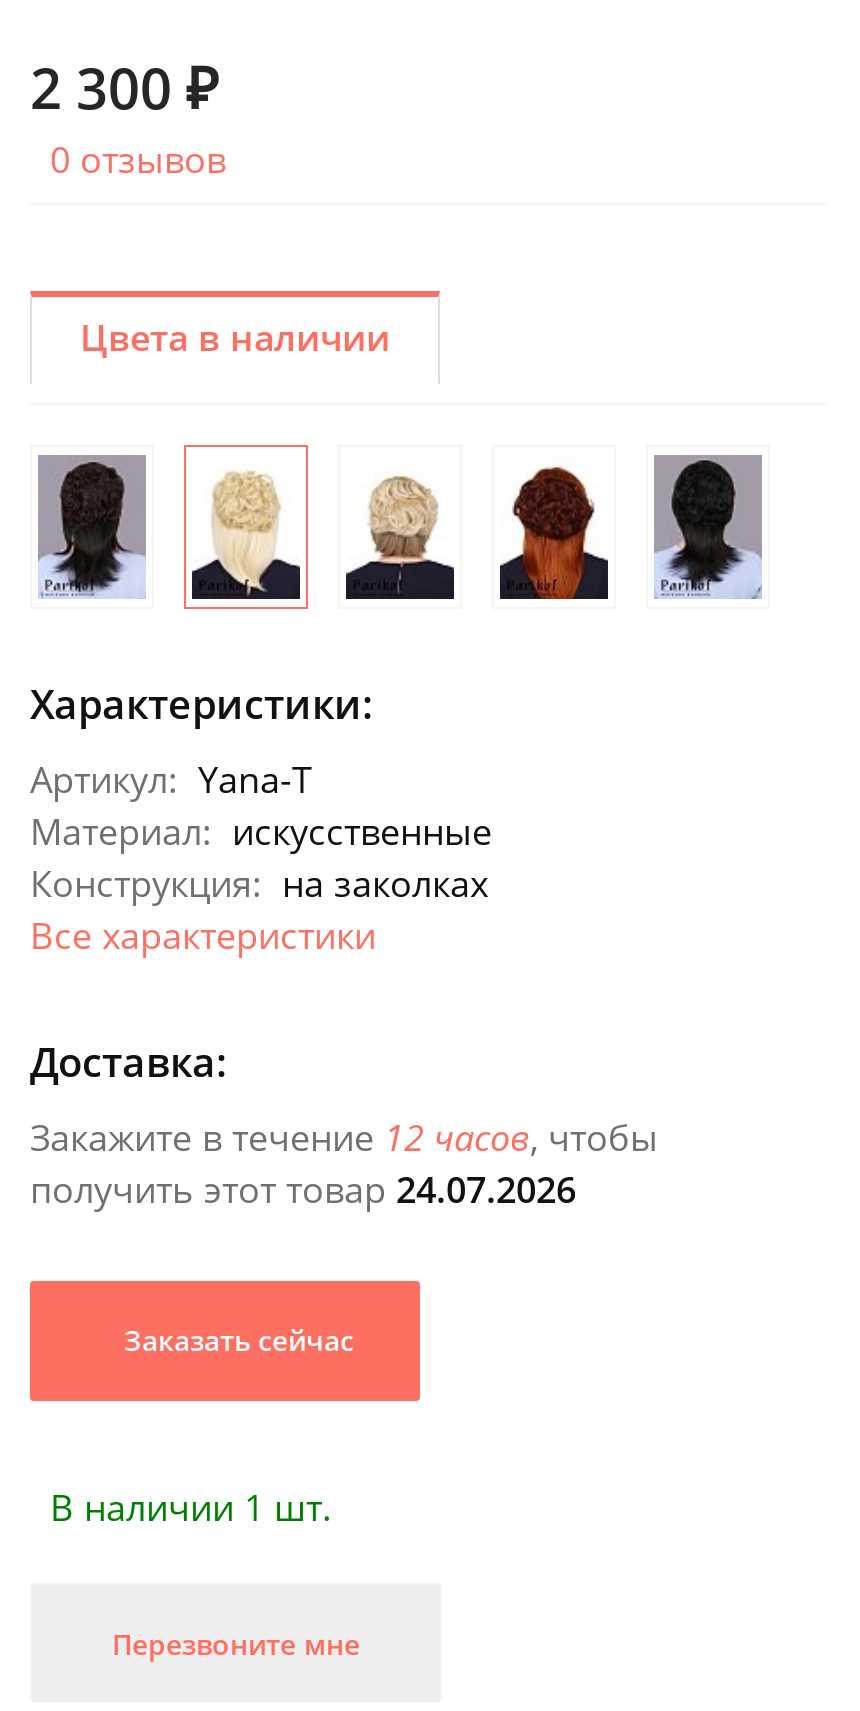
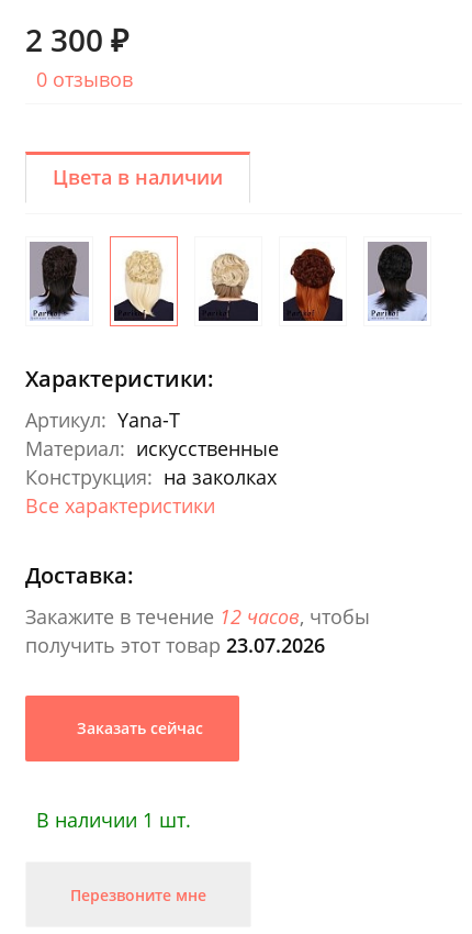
[30,1165,576,1213] получить этот товар 24.07.2026 -> [25,632,325,658] получить этот товар 23.07.2026

